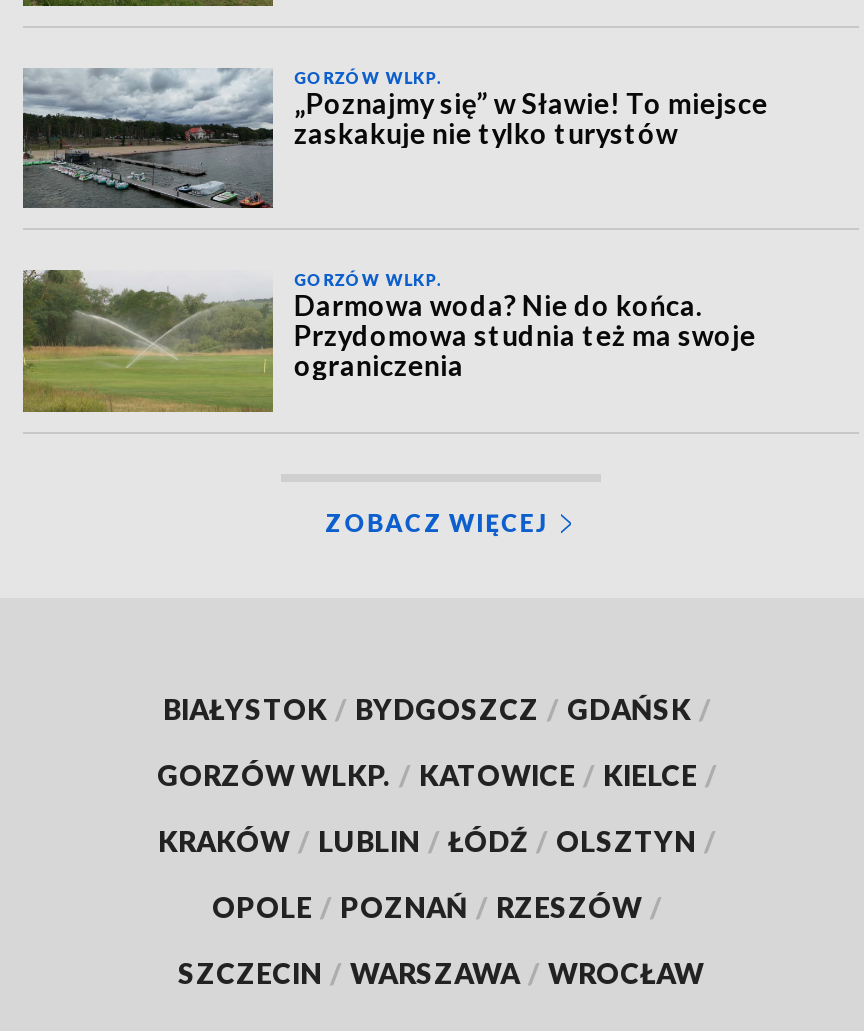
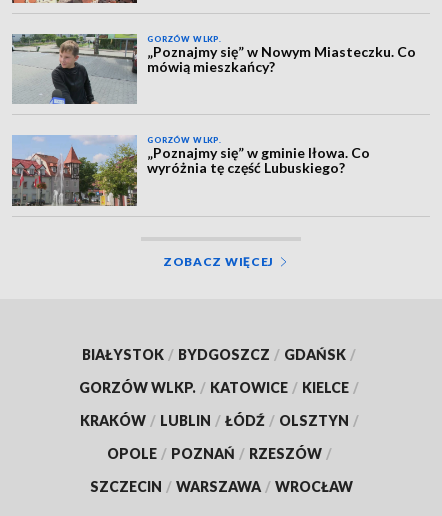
[21,68,768,210] [image] | „Poznajmy się” w Sławie! To miejsce | zaskakuje nie tylko turystów -> [12,33,416,105] [image] | „Poznajmy się” w Nowym Miasteczku. Co | mówią mieszkańcy?
[21,268,756,414] [image] | Darmowa woda? Nie do końca. | Przydomowa studnia też ma swoje | ograniczenia -> [11,135,370,207] [image] | „Poznajmy się” w gminie Iłowa. Co | wyróżnia tę część Lubuskiego?

